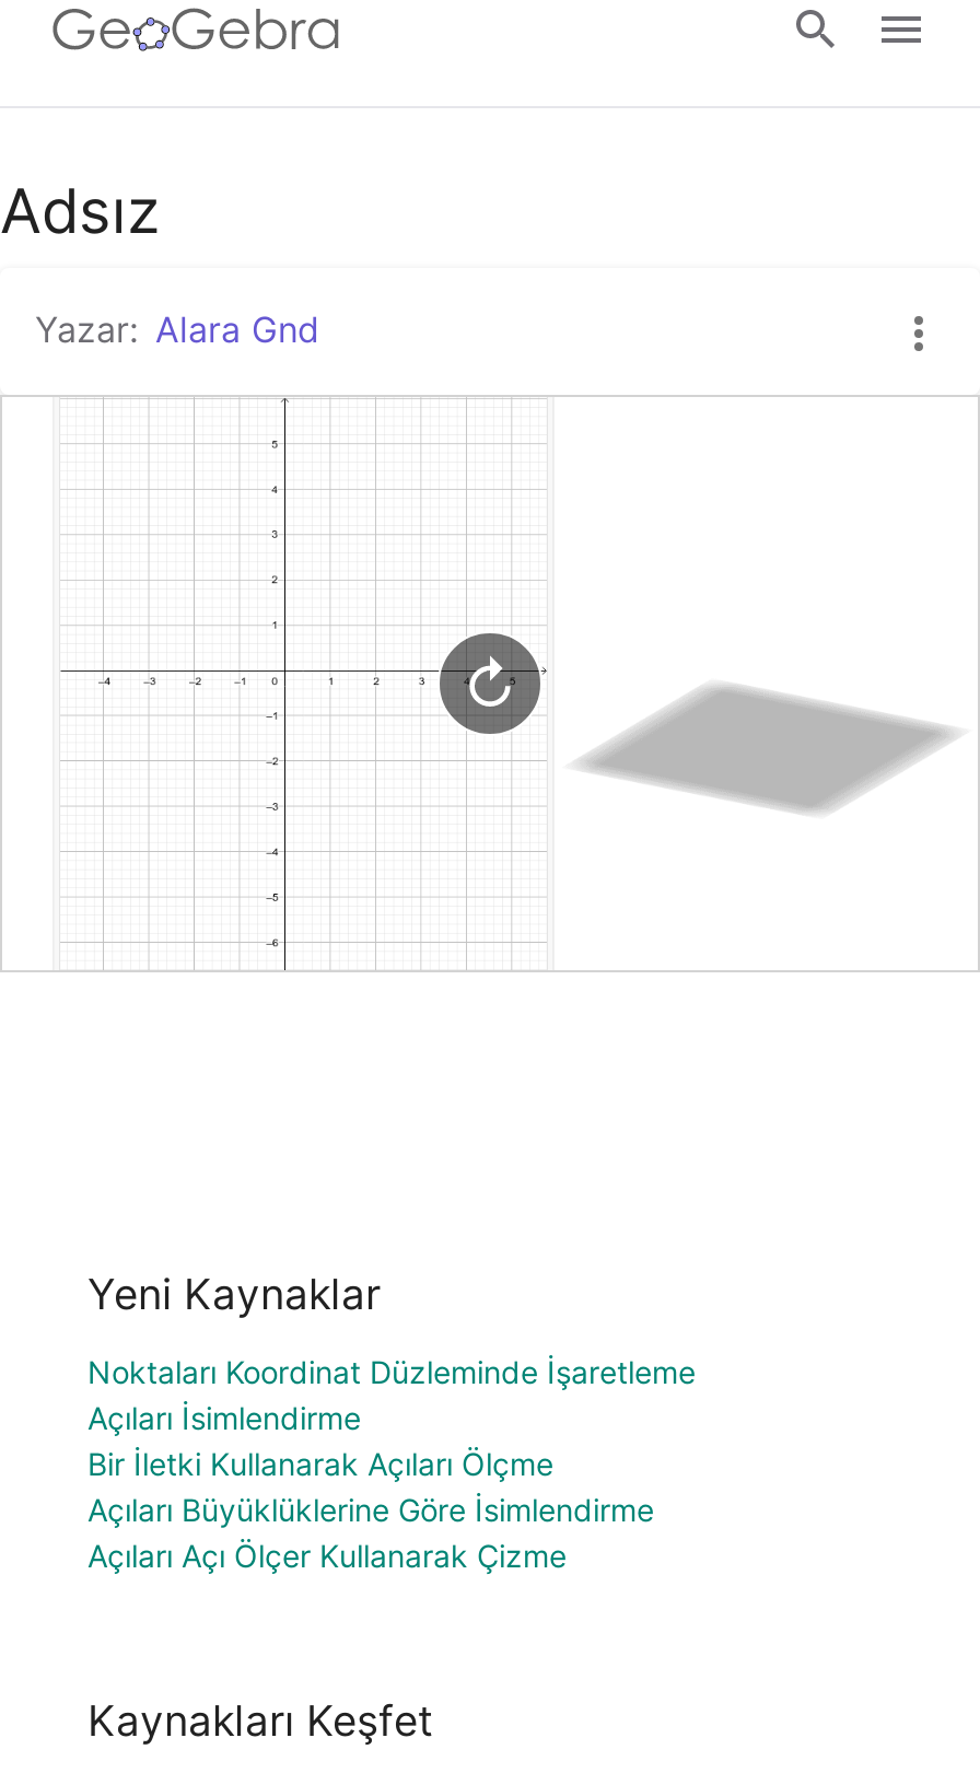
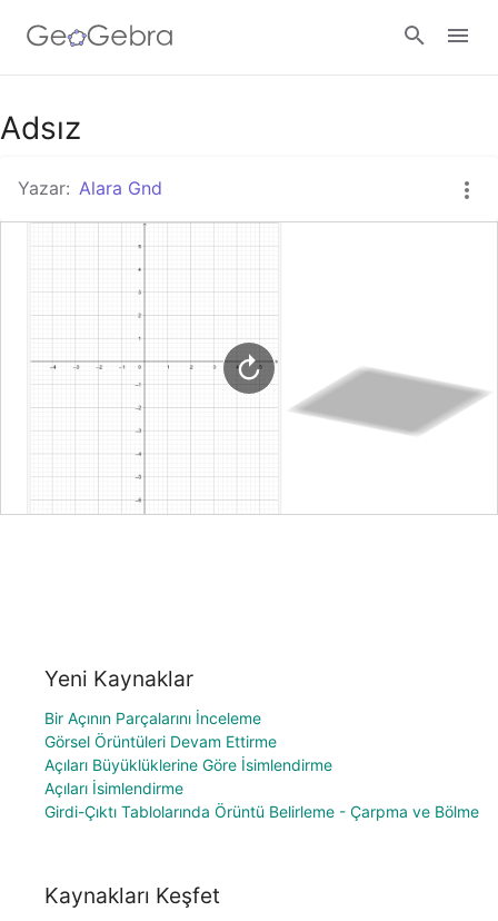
[87,1353,696,1482] Noktaları Koordinat Düzleminde İşaretleme | Bir İletki Kullanarak Açıları Ölçme -> [44,708,277,751] Bir Açının Parçalarını İnceleme | Görsel Örüntüleri Devam Ettirme
moved [87,1398,361,1436] -> [44,778,183,797]: Açıları İsimlendirme
moved [87,1490,654,1528] -> [44,755,332,774]: Açıları Büyüklüklerine Göre İsimlendirme
[87,1536,567,1573] Açıları Açı Ölçer Kullanarak Çizme -> [44,802,479,821] Girdi-Çıktı Tablolarında Örüntü Belirleme - Çarpma ve Bölme

